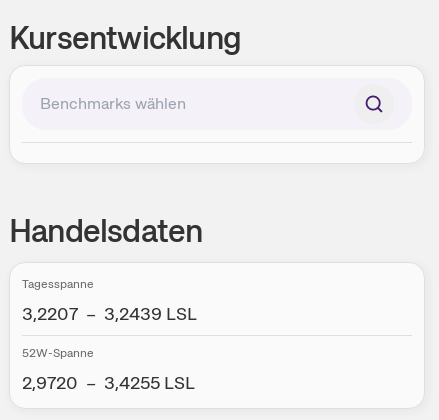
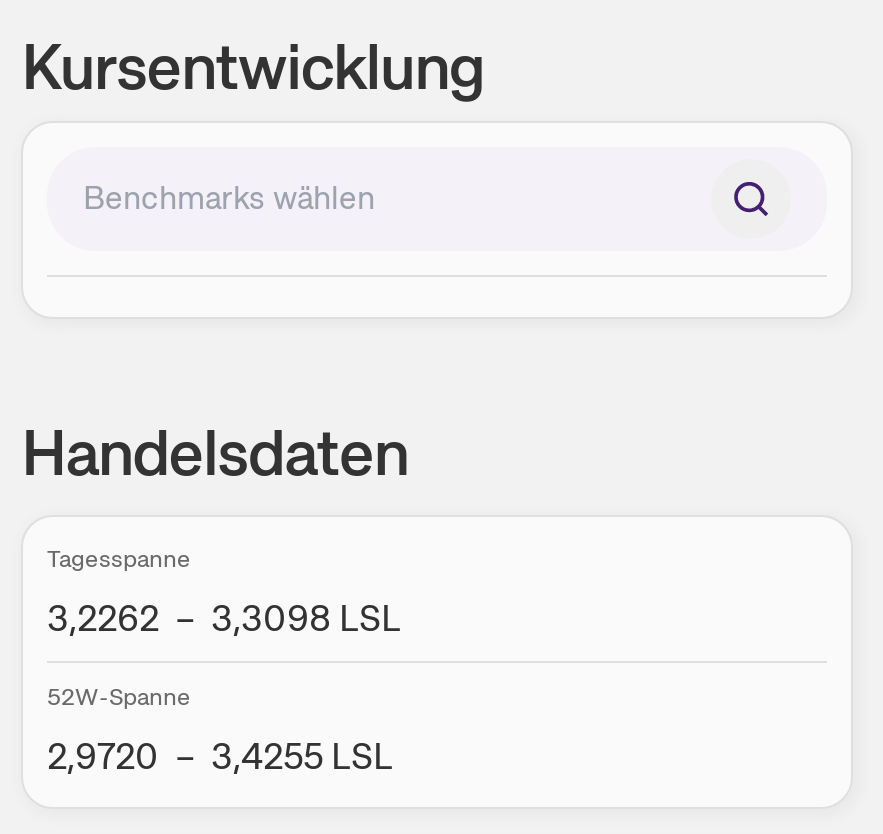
[22,302,197,325] 3,2207 – 3,2439 LSL -> [47,595,401,641] 3,2262 – 3,3098 LSL

